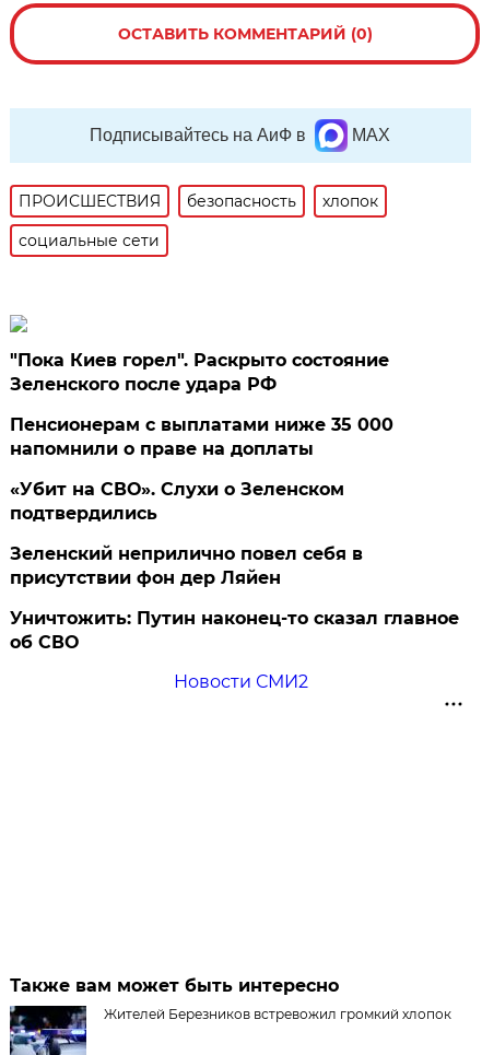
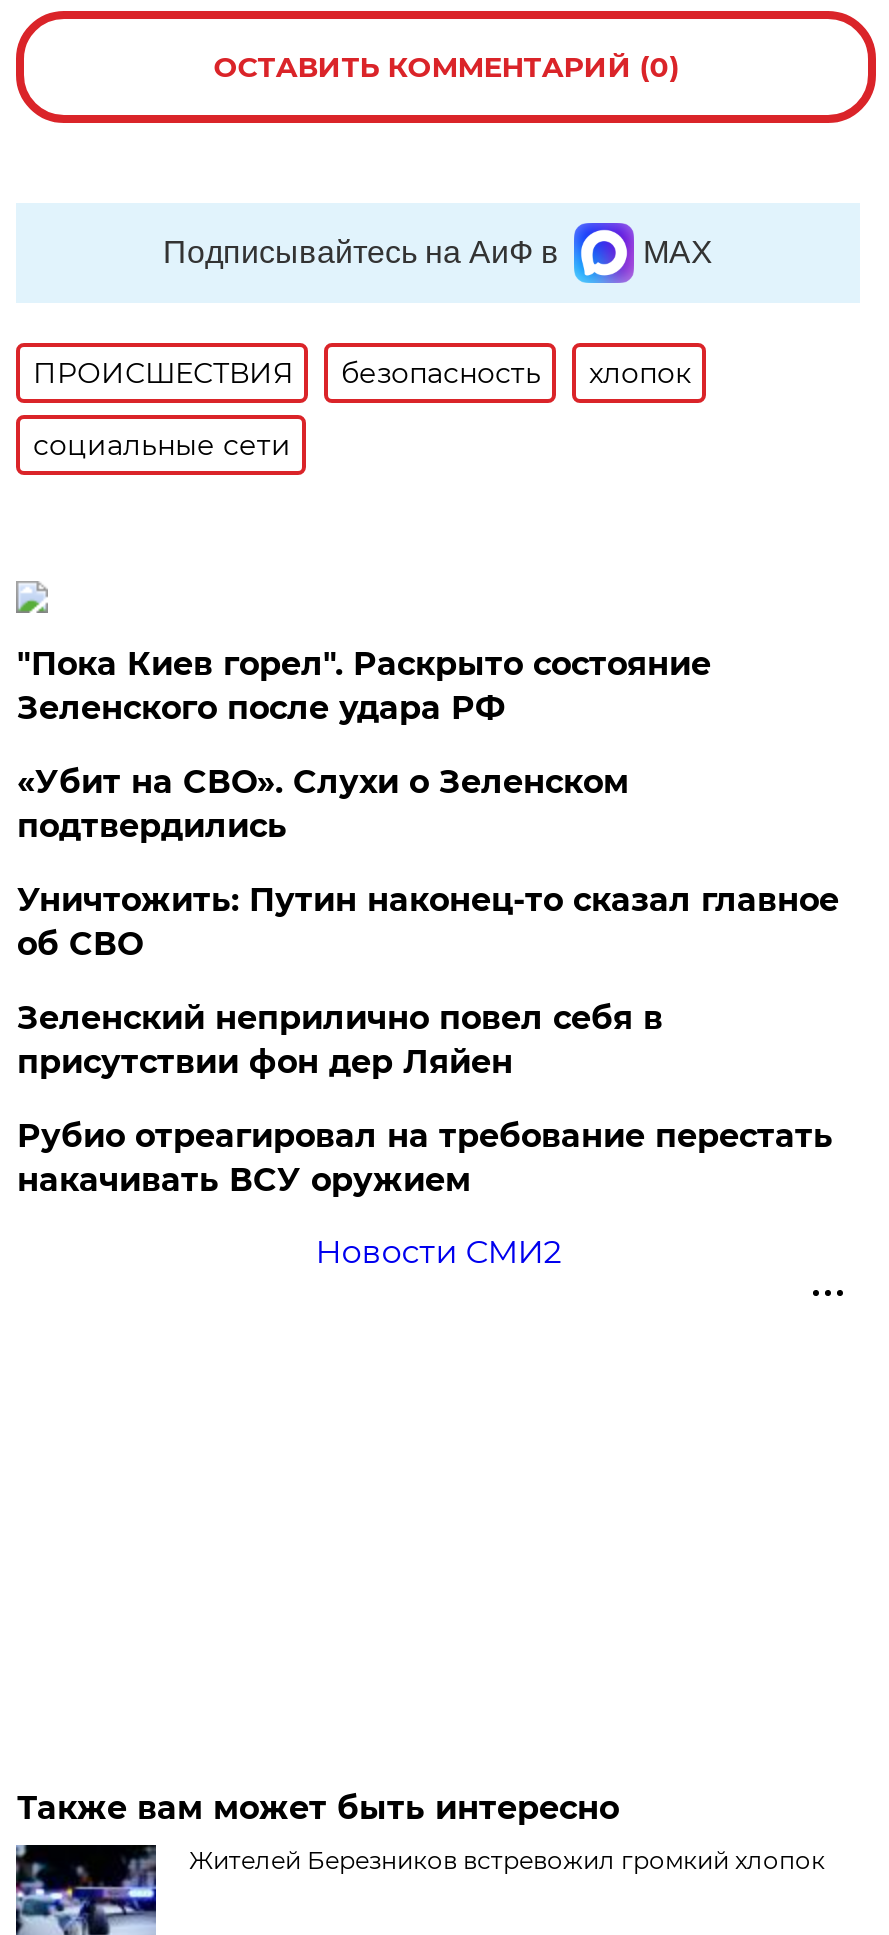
[10,414,394,459] Пенсионерам с выплатами ниже 35 000 | напомнили о праве на доплаты -> none
moved [10,479,345,524] -> [17,763,629,845]: «Убит на СВО». Слухи о Зеленском | подтвердились
none -> [17,1117,833,1199] Рубио отреагировал на требование перестать | накачивать ВСУ оружием
moved [10,608,459,653] -> [17,881,839,963]: Уничтожить: Путин наконец-то сказал главное | об СВО

